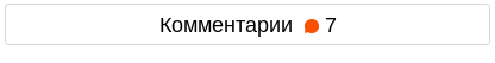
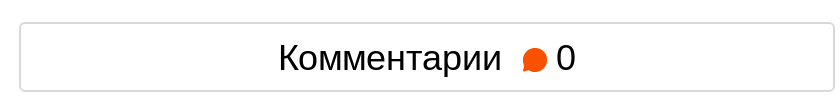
[159,13,336,37] Комментарии 7 -> [278,38,576,78] Комментарии 0

